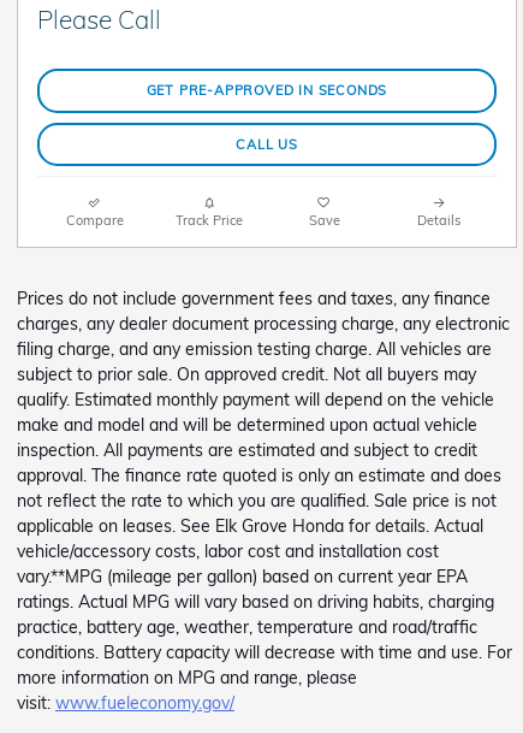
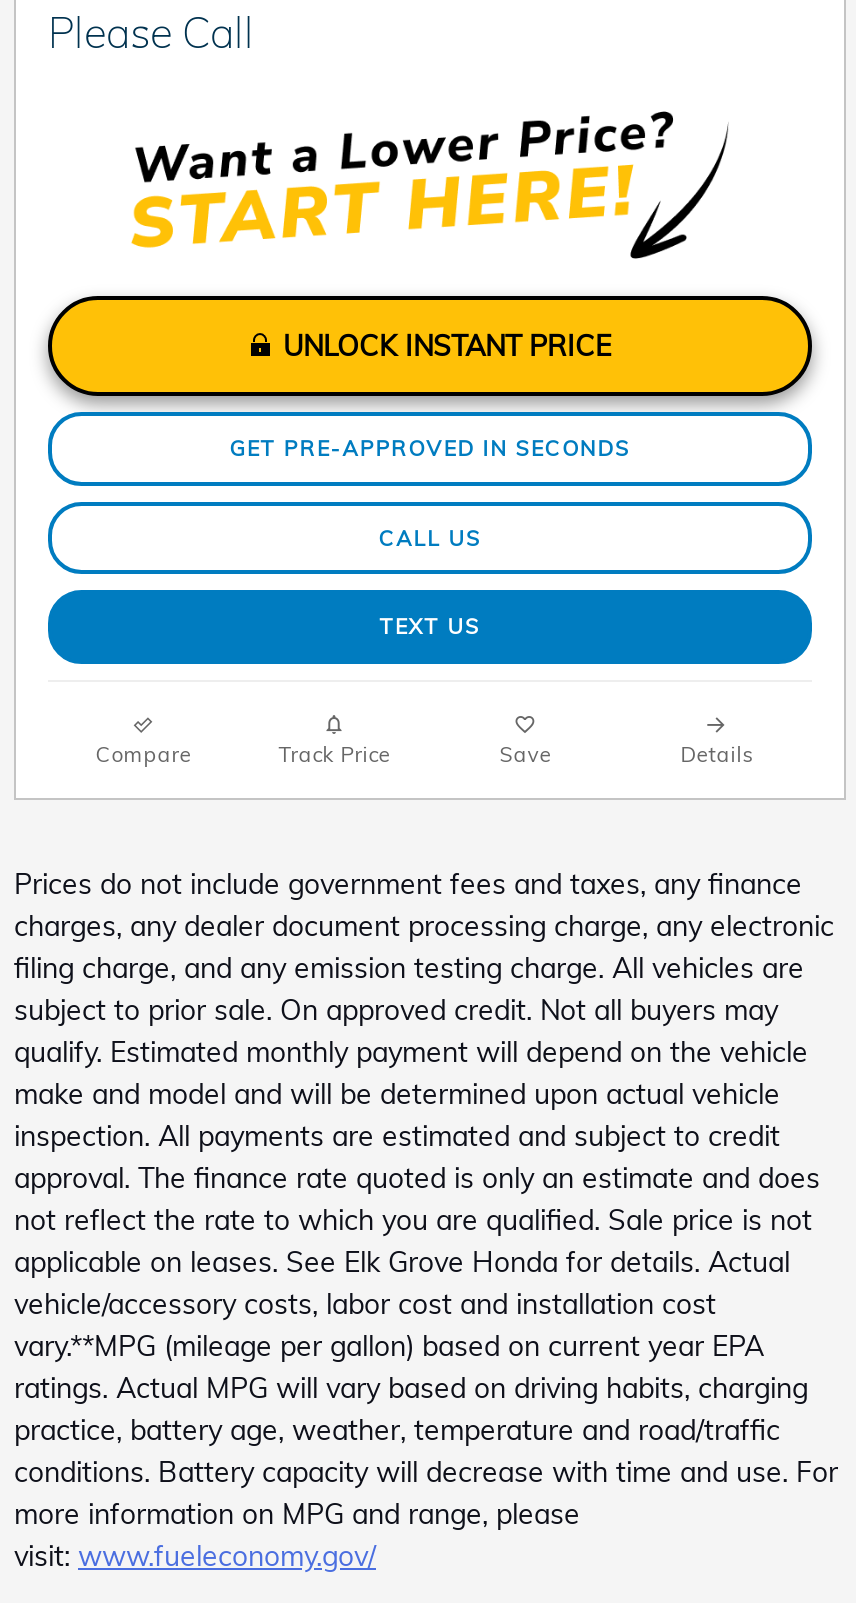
none -> [130,110,728,365] [image] | UNLOCK INSTANT PRICE
none -> [379,613,481,641] TEXT US

